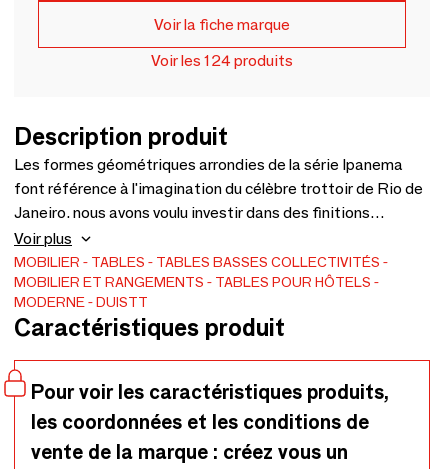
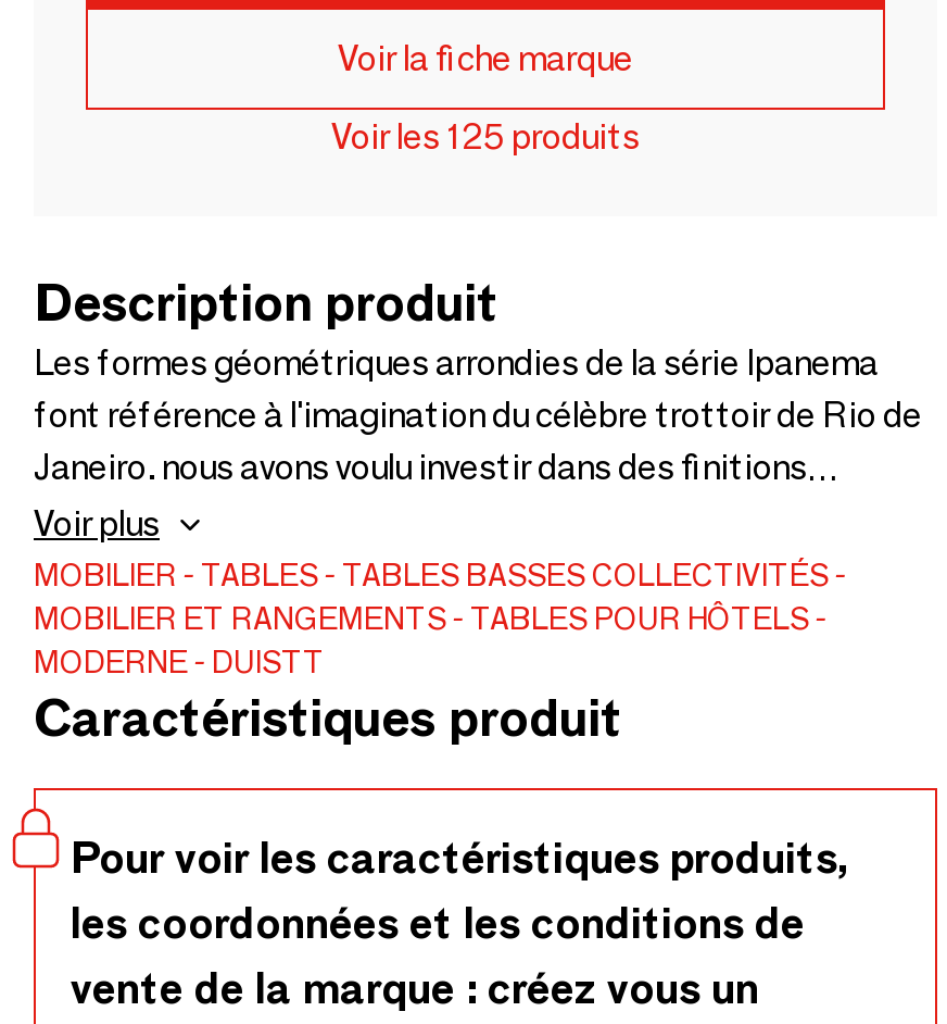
[151,51,293,70] Voir les 124 produits -> [331,117,640,158] Voir les 125 produits

